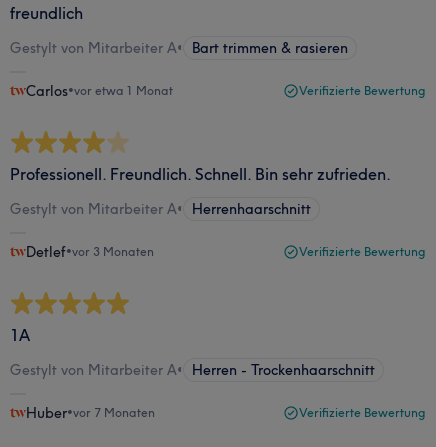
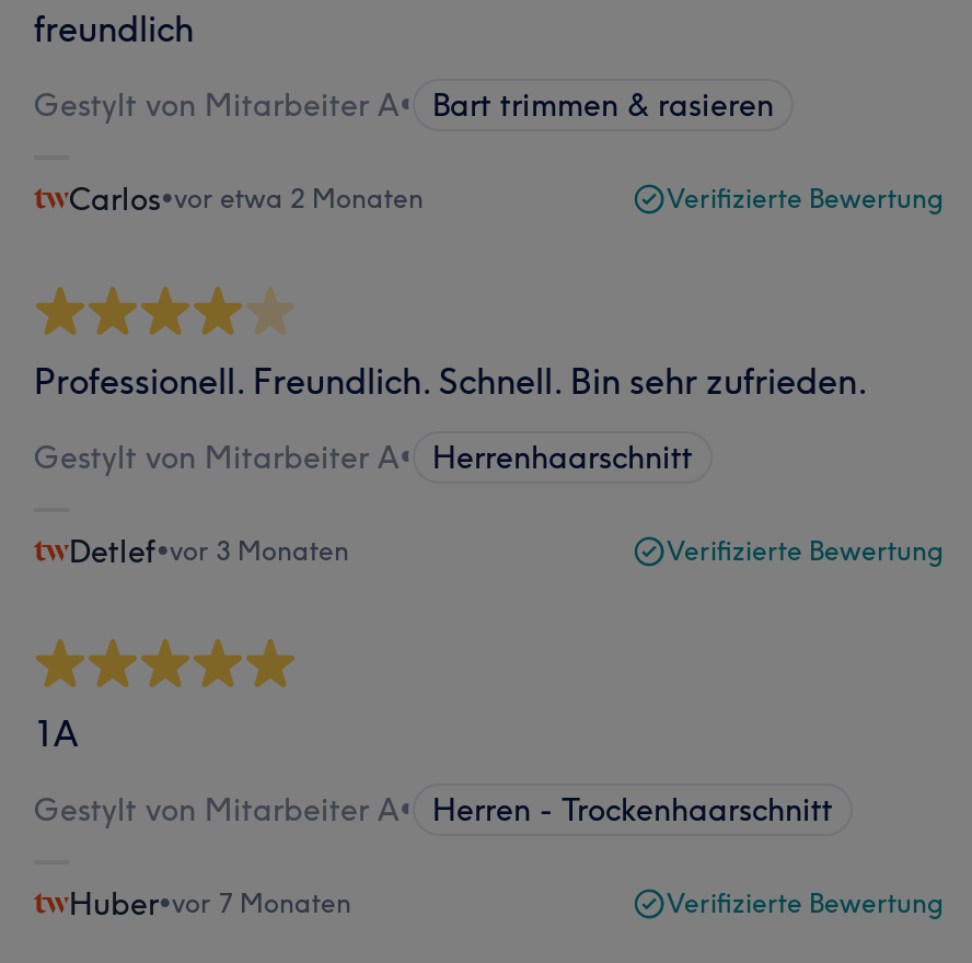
[26,82,173,100] Carlos•vor etwa 1 Monat -> [69,179,424,219] Carlos•vor etwa 2 Monaten

